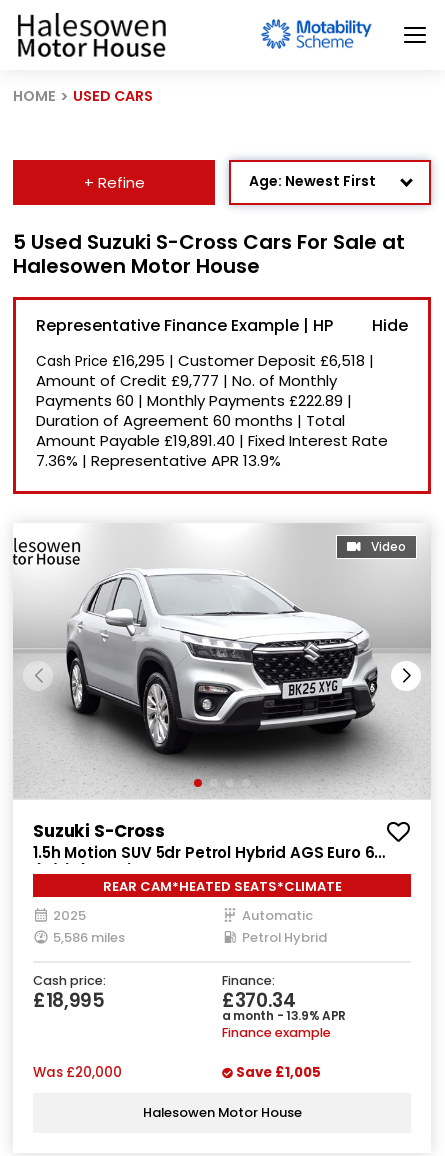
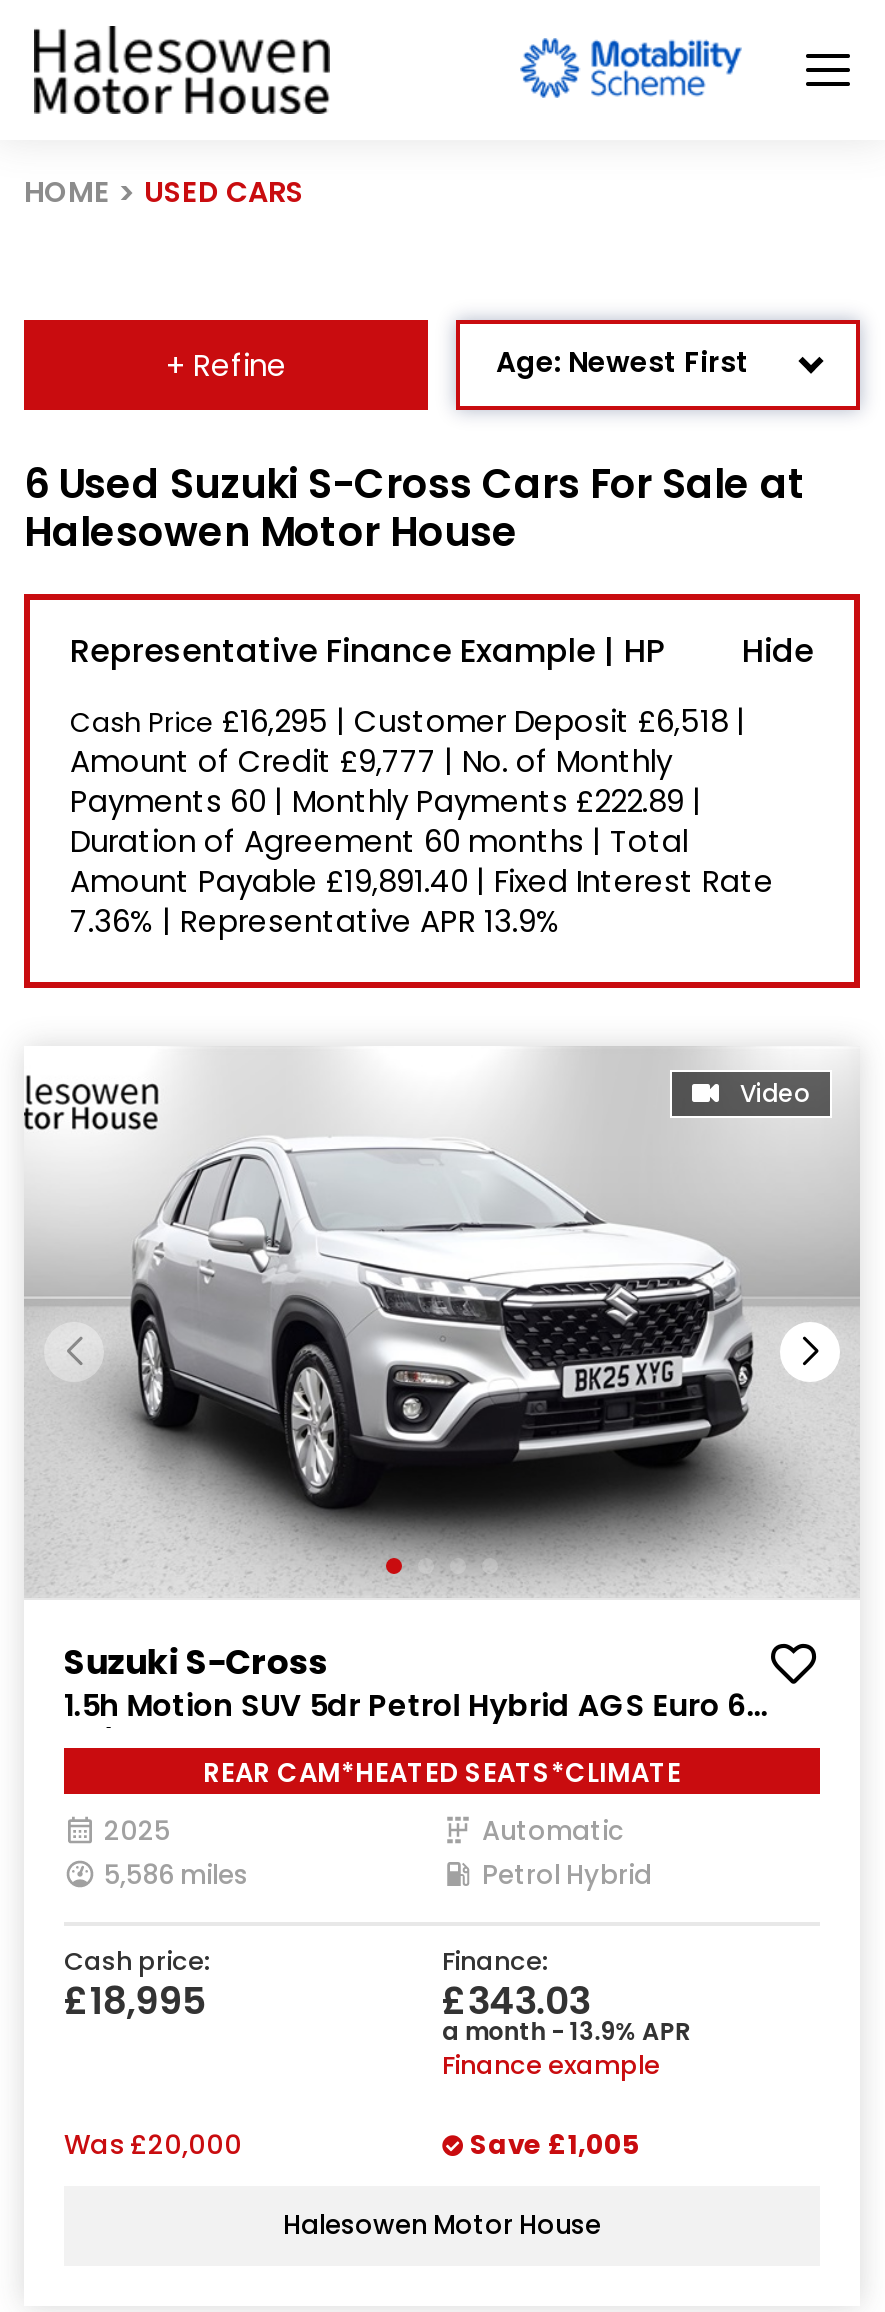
[13,228,405,256] 5 Used Suzuki S-Cross Cars For Sale at -> [24,456,806,512] 6 Used Suzuki S-Cross Cars For Sale at
[222,987,296,1014] £370.34 -> [442,1974,590,2028] £343.03

